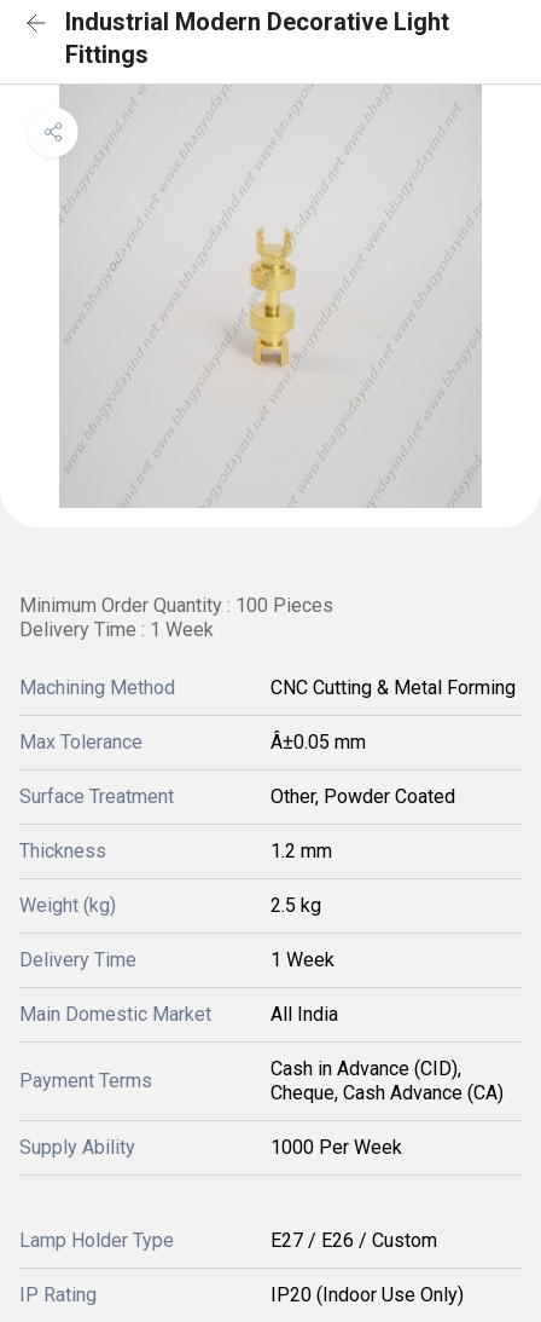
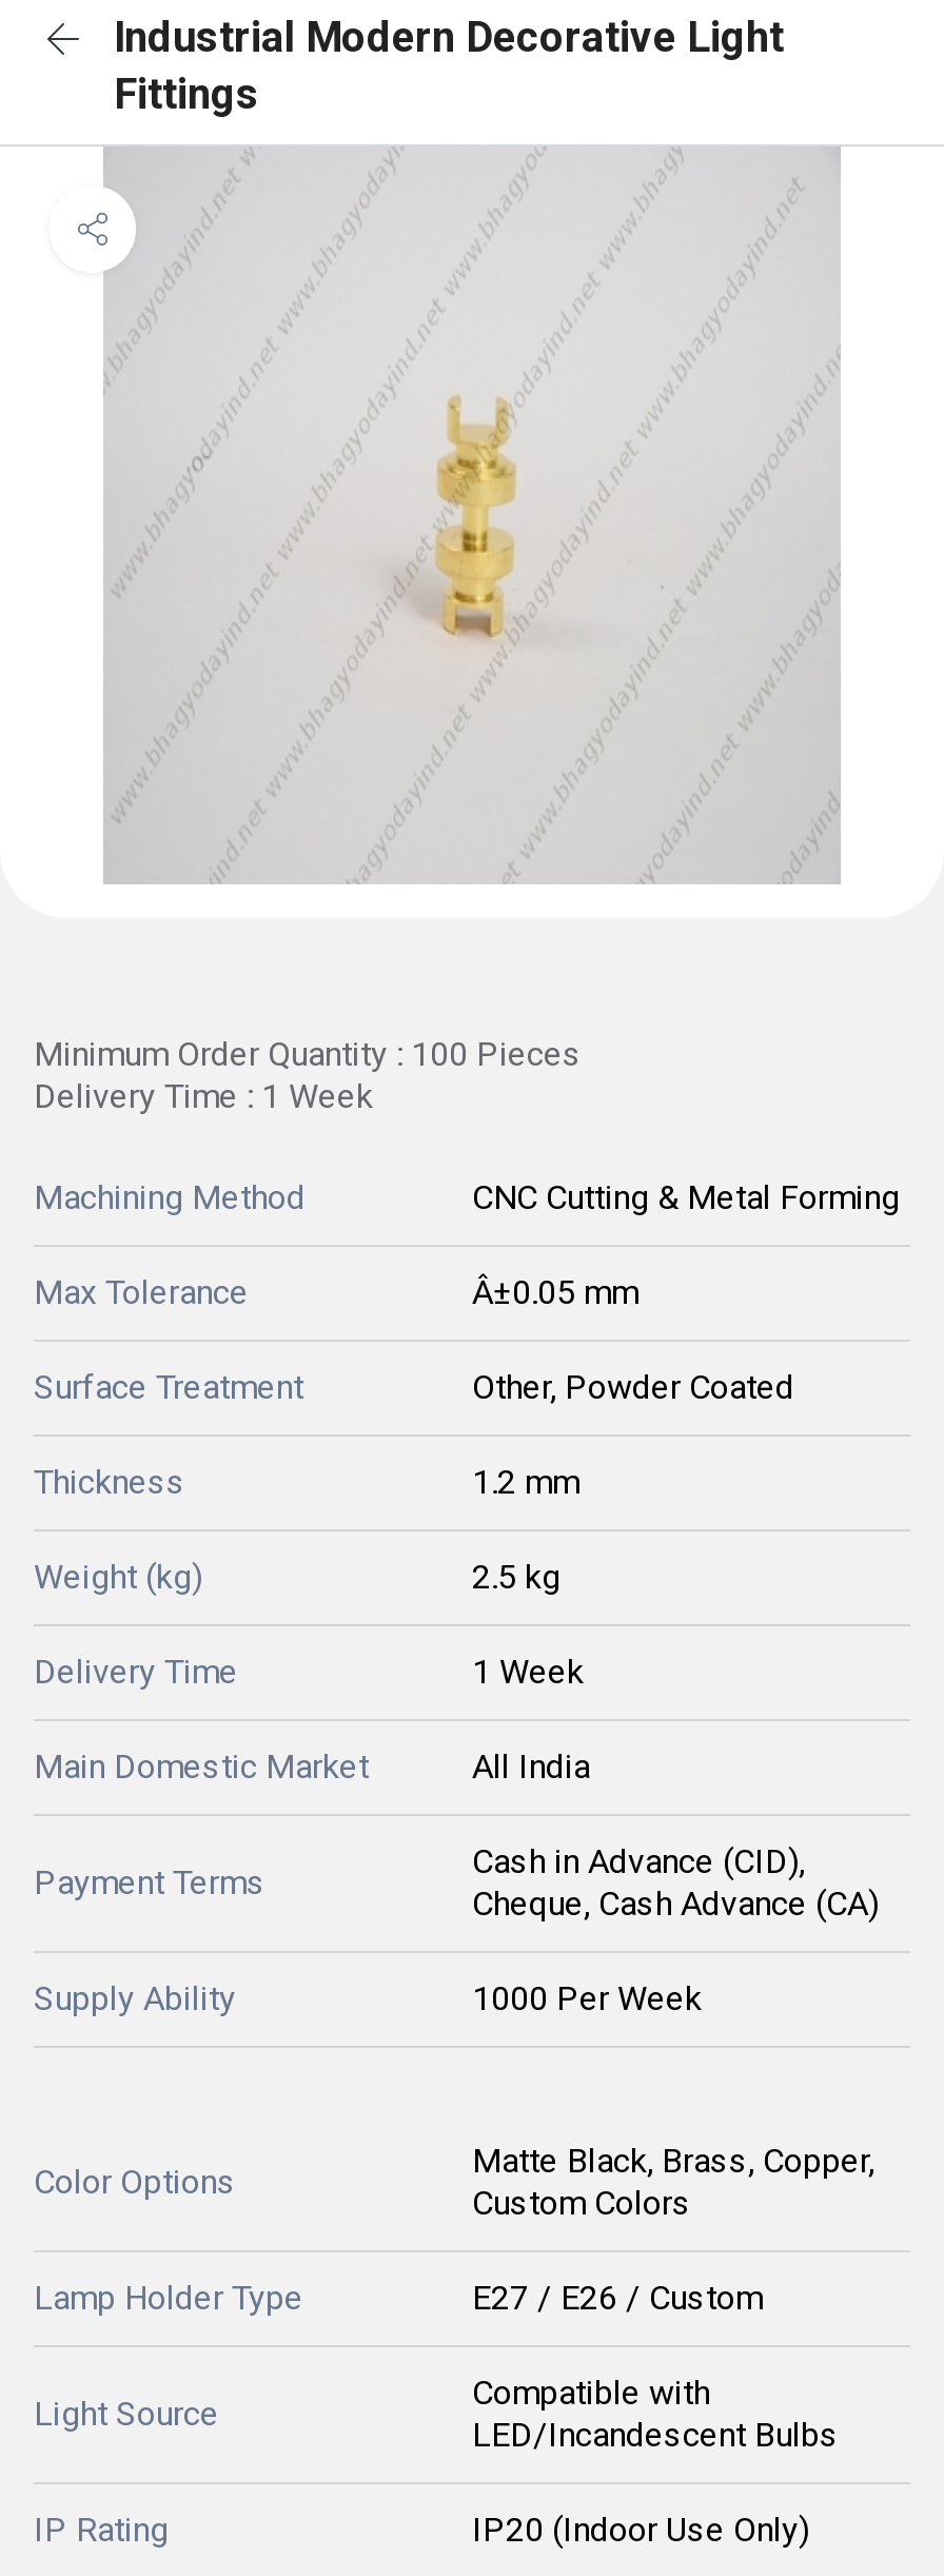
none -> [34,2162,236,2202] Color Options
none -> [472,2141,874,2223] Matte Black, Brass, Copper, | Custom Colors
none -> [34,2394,219,2434] Light Source
none -> [472,2373,839,2455] Compatible with | LED/Incandescent Bulbs

